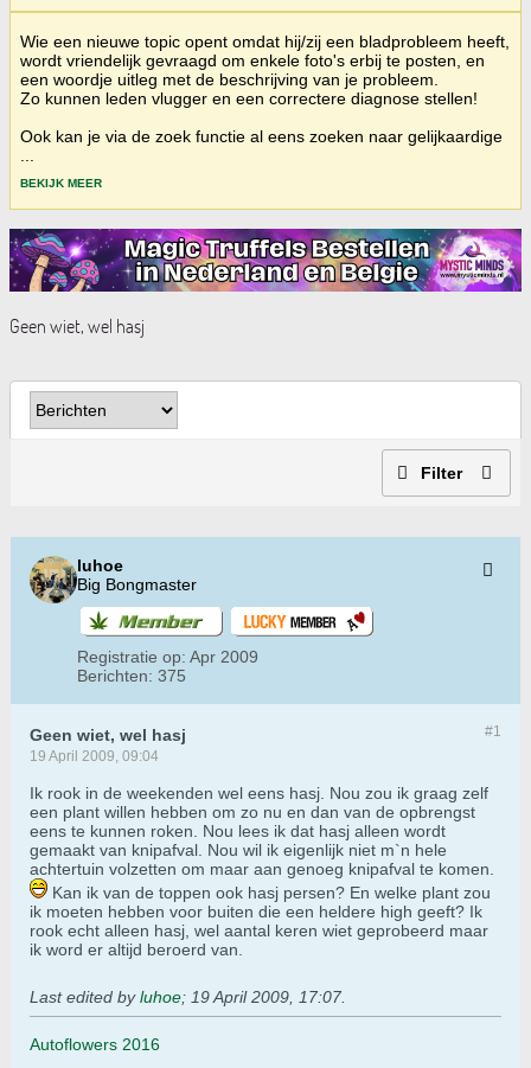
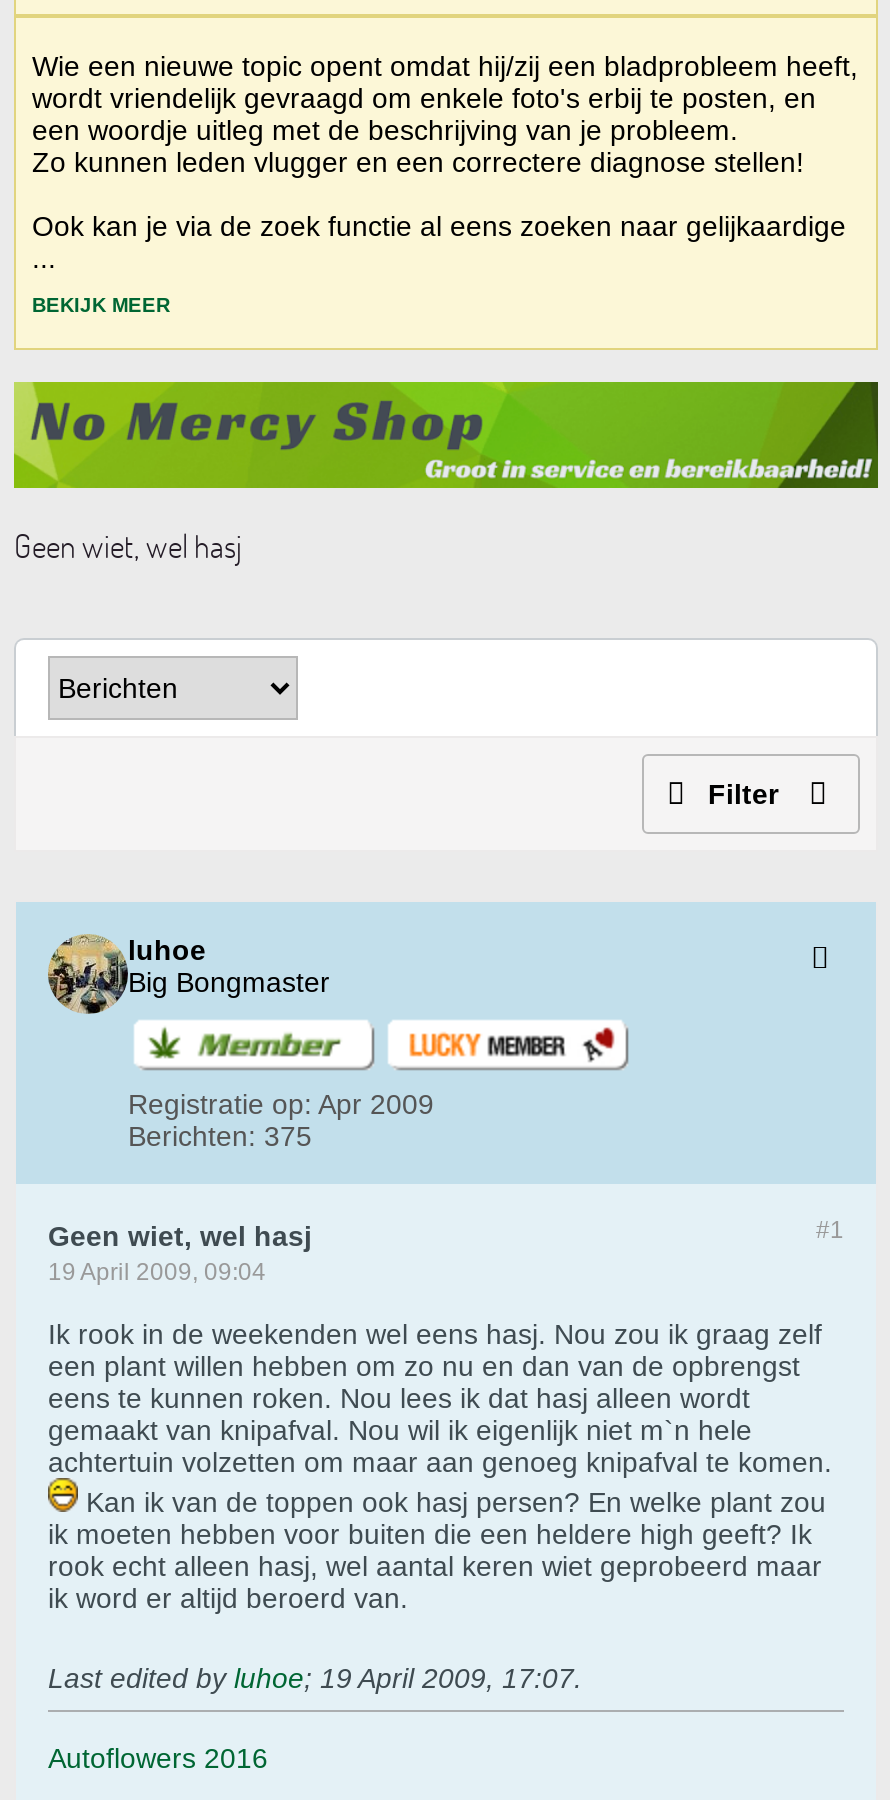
[8,228,523,293] [image] -> [12,380,880,490] [image]

